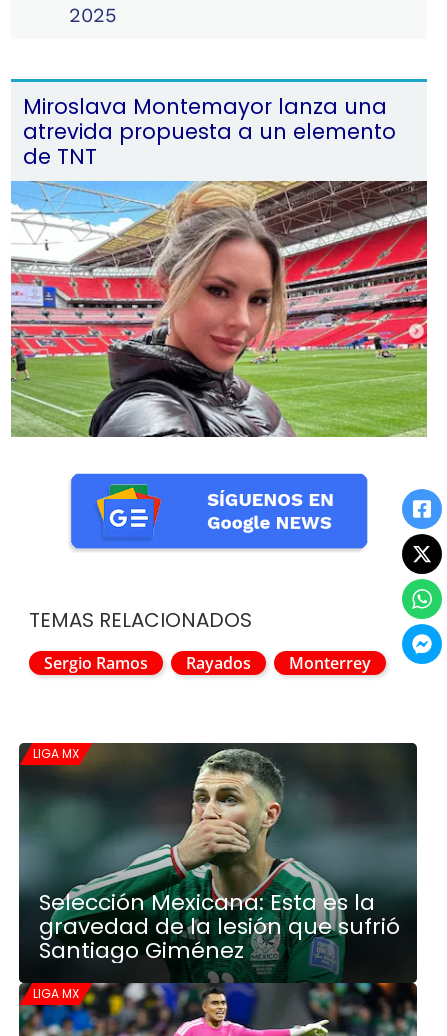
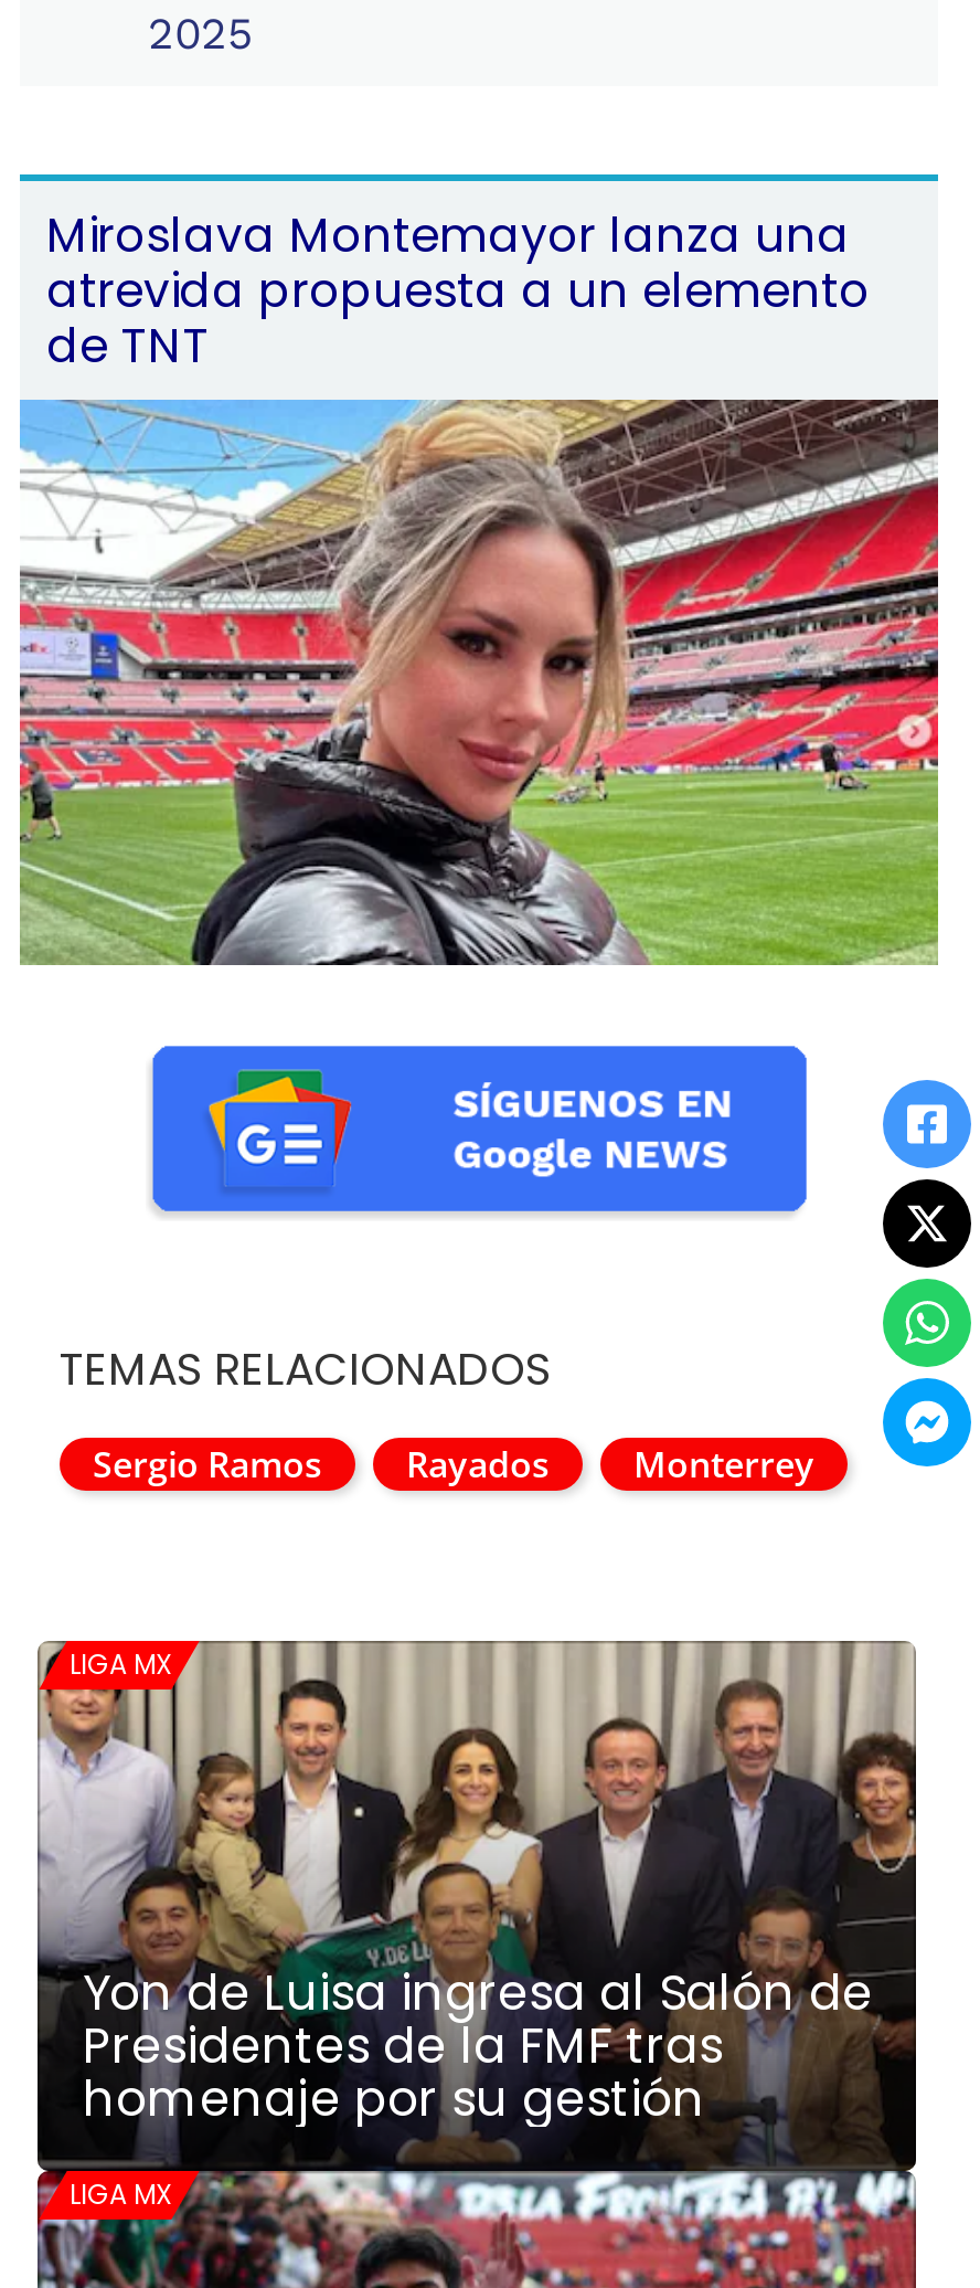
[18,743,417,966] [image] | Selección Mexicana: Esta es la | gravedad de la lesión que sufrió | Santiago Giménez -> [35,1639,916,2133] [image] | Yon de Luisa ingresa al Salón de | Presidentes de la FMF tras | homenaje por su gestión

